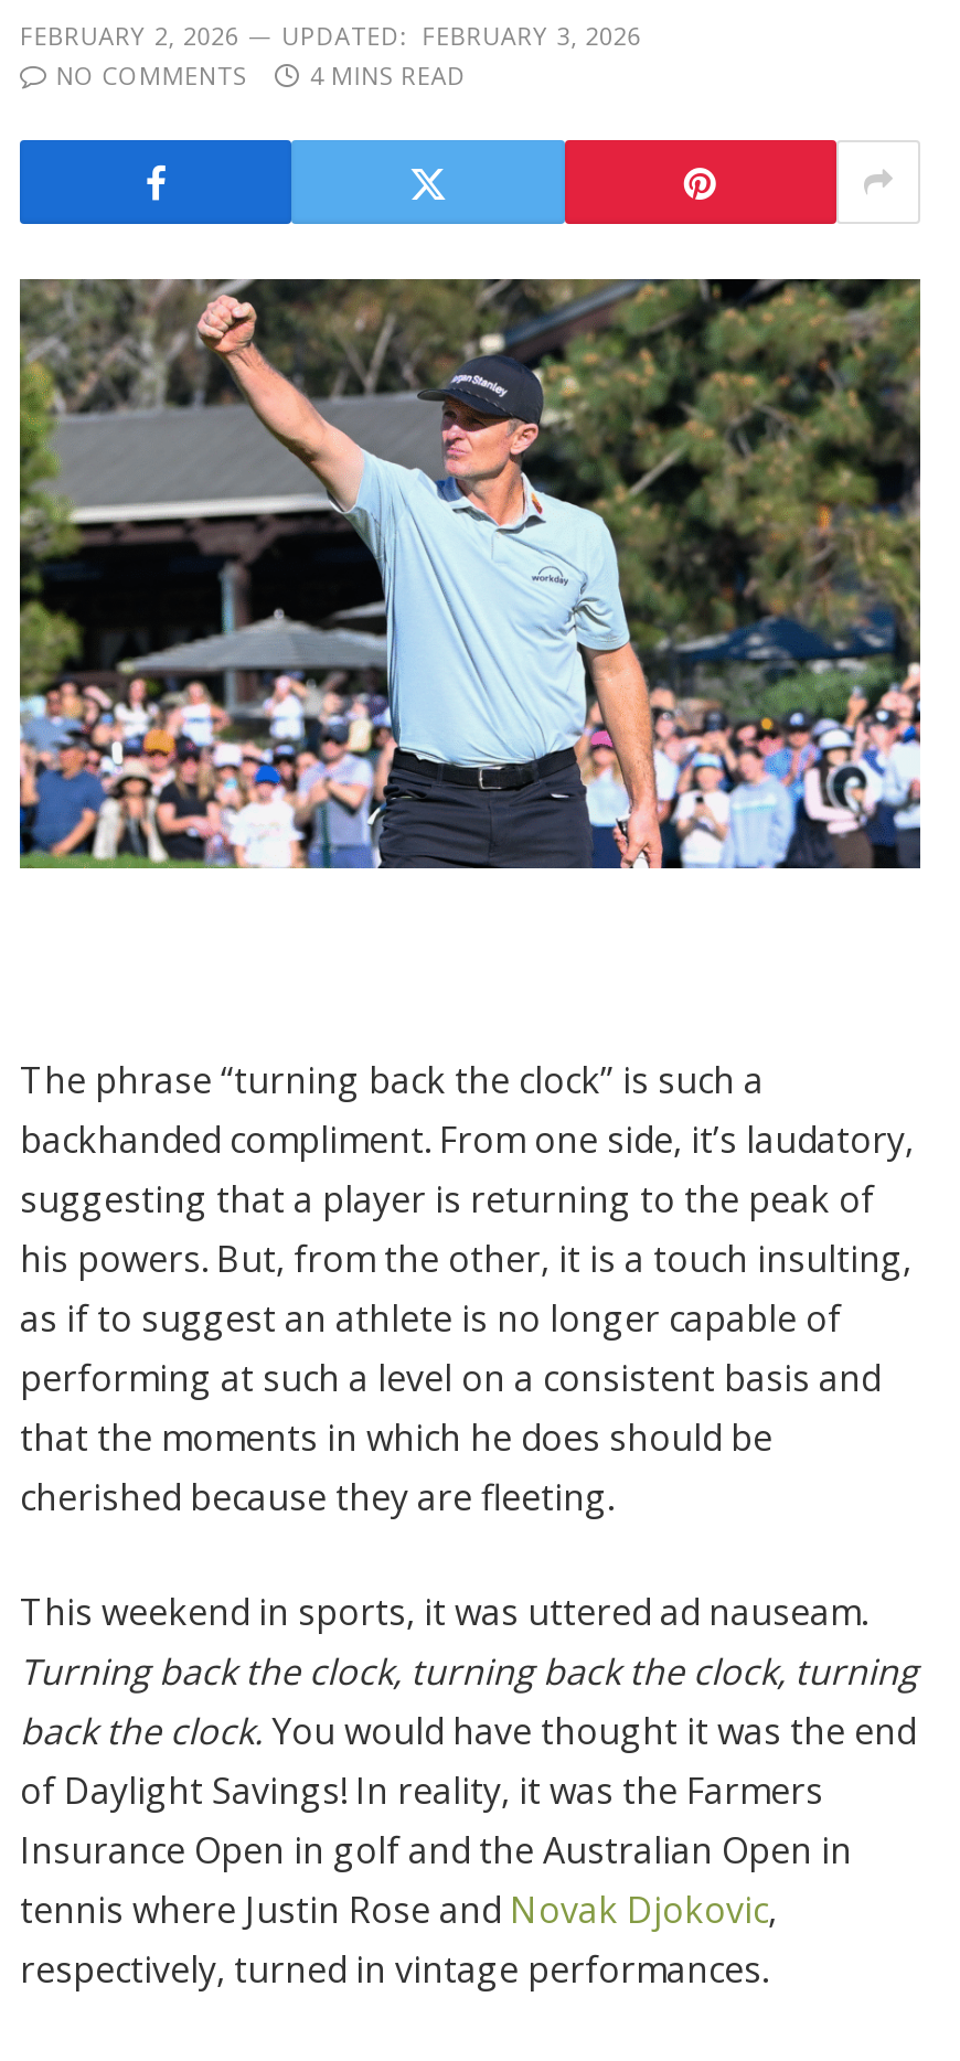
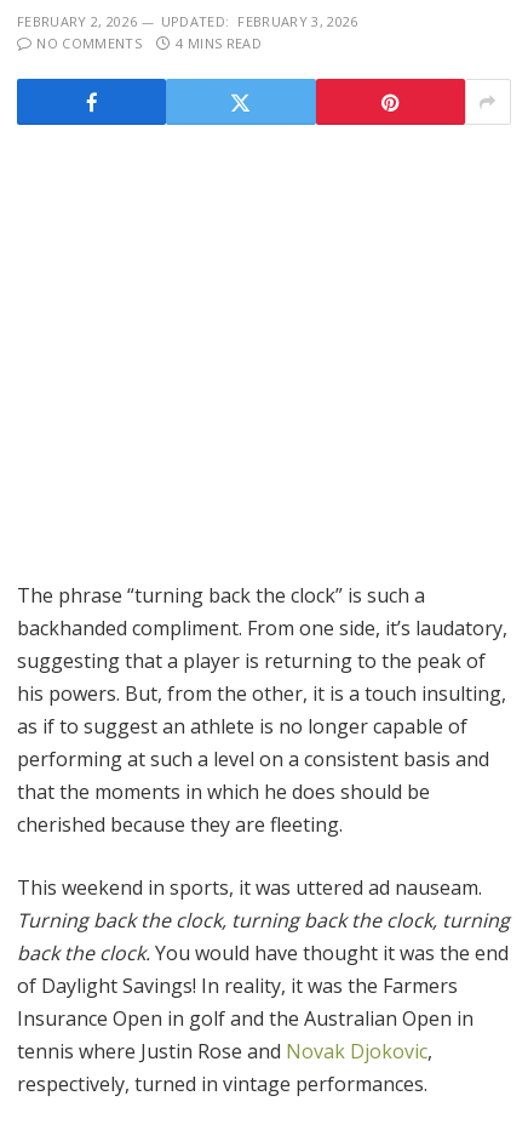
[18,277,922,871] [image] -> none

